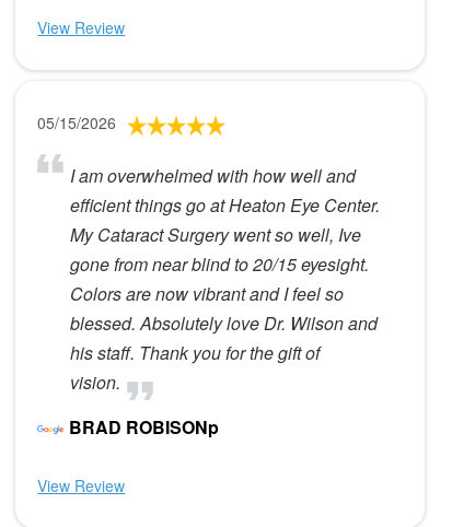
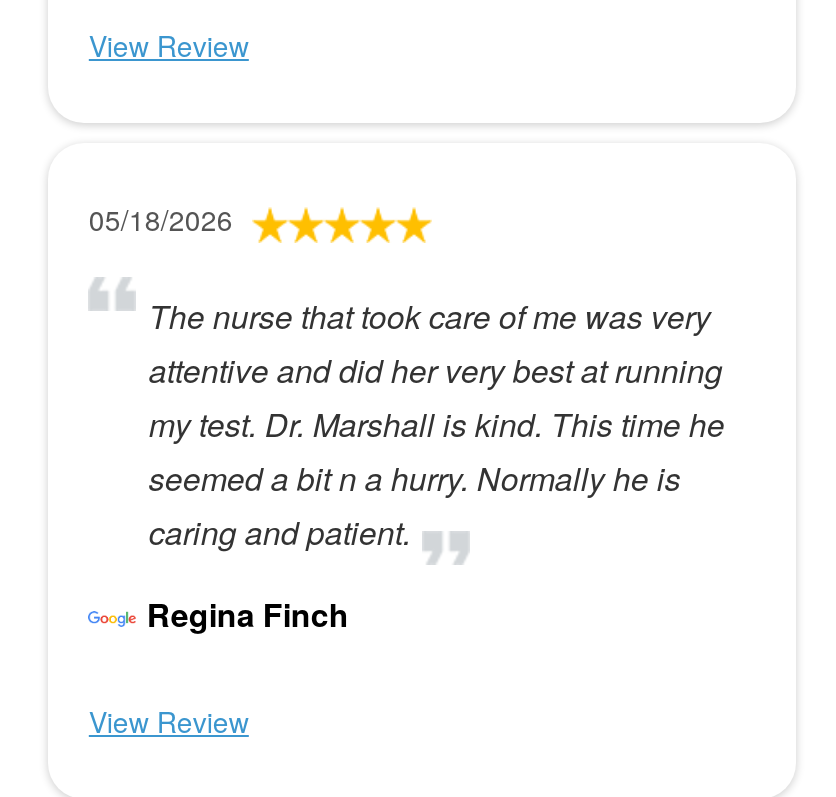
[38,111,116,133] 05/15/2026 -> [89,199,233,239] 05/18/2026
[70,163,380,395] I am overwhelmed with how well and | efficient things go at Heaton Eye Center. | My Cataract Surgery went so well, Ive | gone from near blind to 20/15 eyesight. | Colors are now vibrant and I feel so | blessed. Absolutely love Dr. Wilson and | his staff. Thank you for the gift of | vision. -> [149,293,725,555] The nurse that took care of me was very | attentive and did her very best at running | my test. Dr. Marshall is kind. This time he | seemed a bit n a hurry. Normally he is | caring and patient.
[69,414,219,439] BRAD ROBISONp -> [147,591,349,637] Regina Finch

